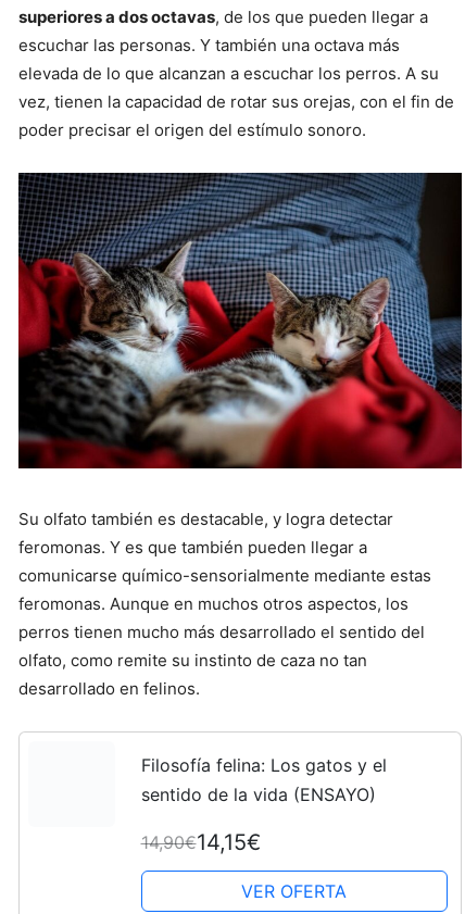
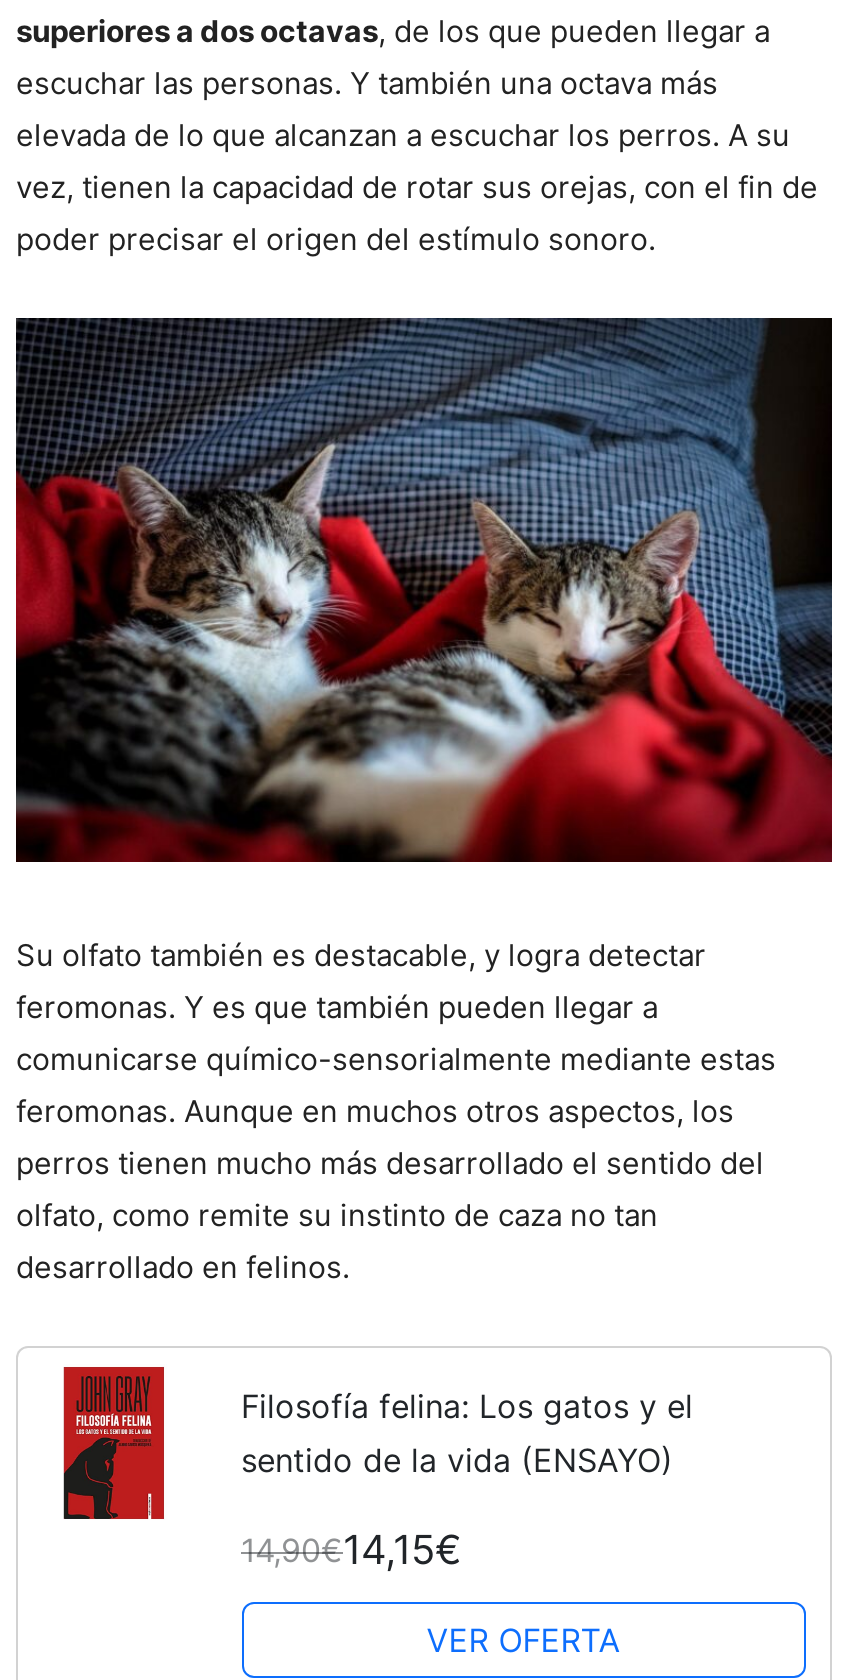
none -> [62,1365,166,1521] [image]

